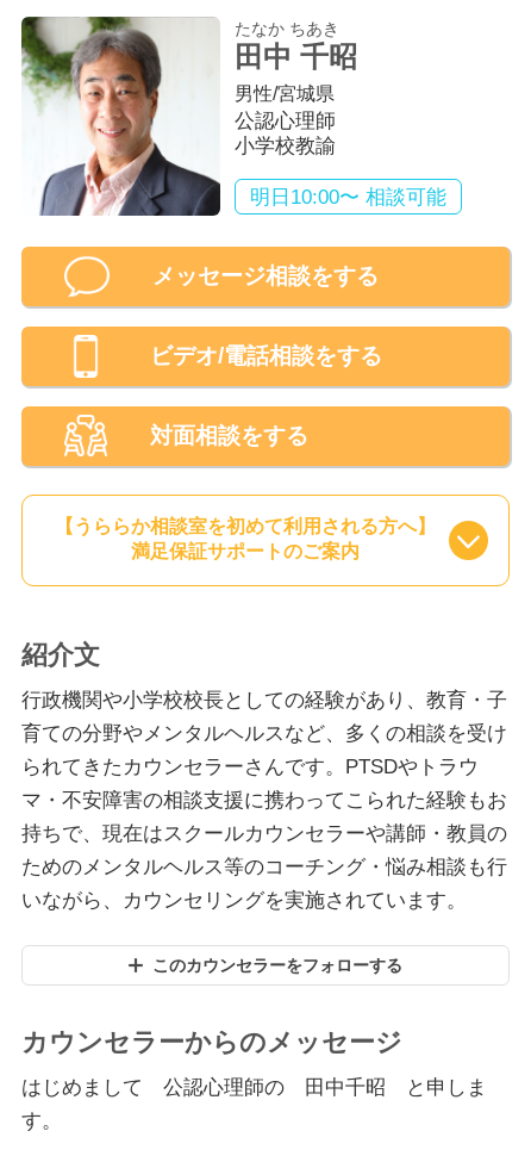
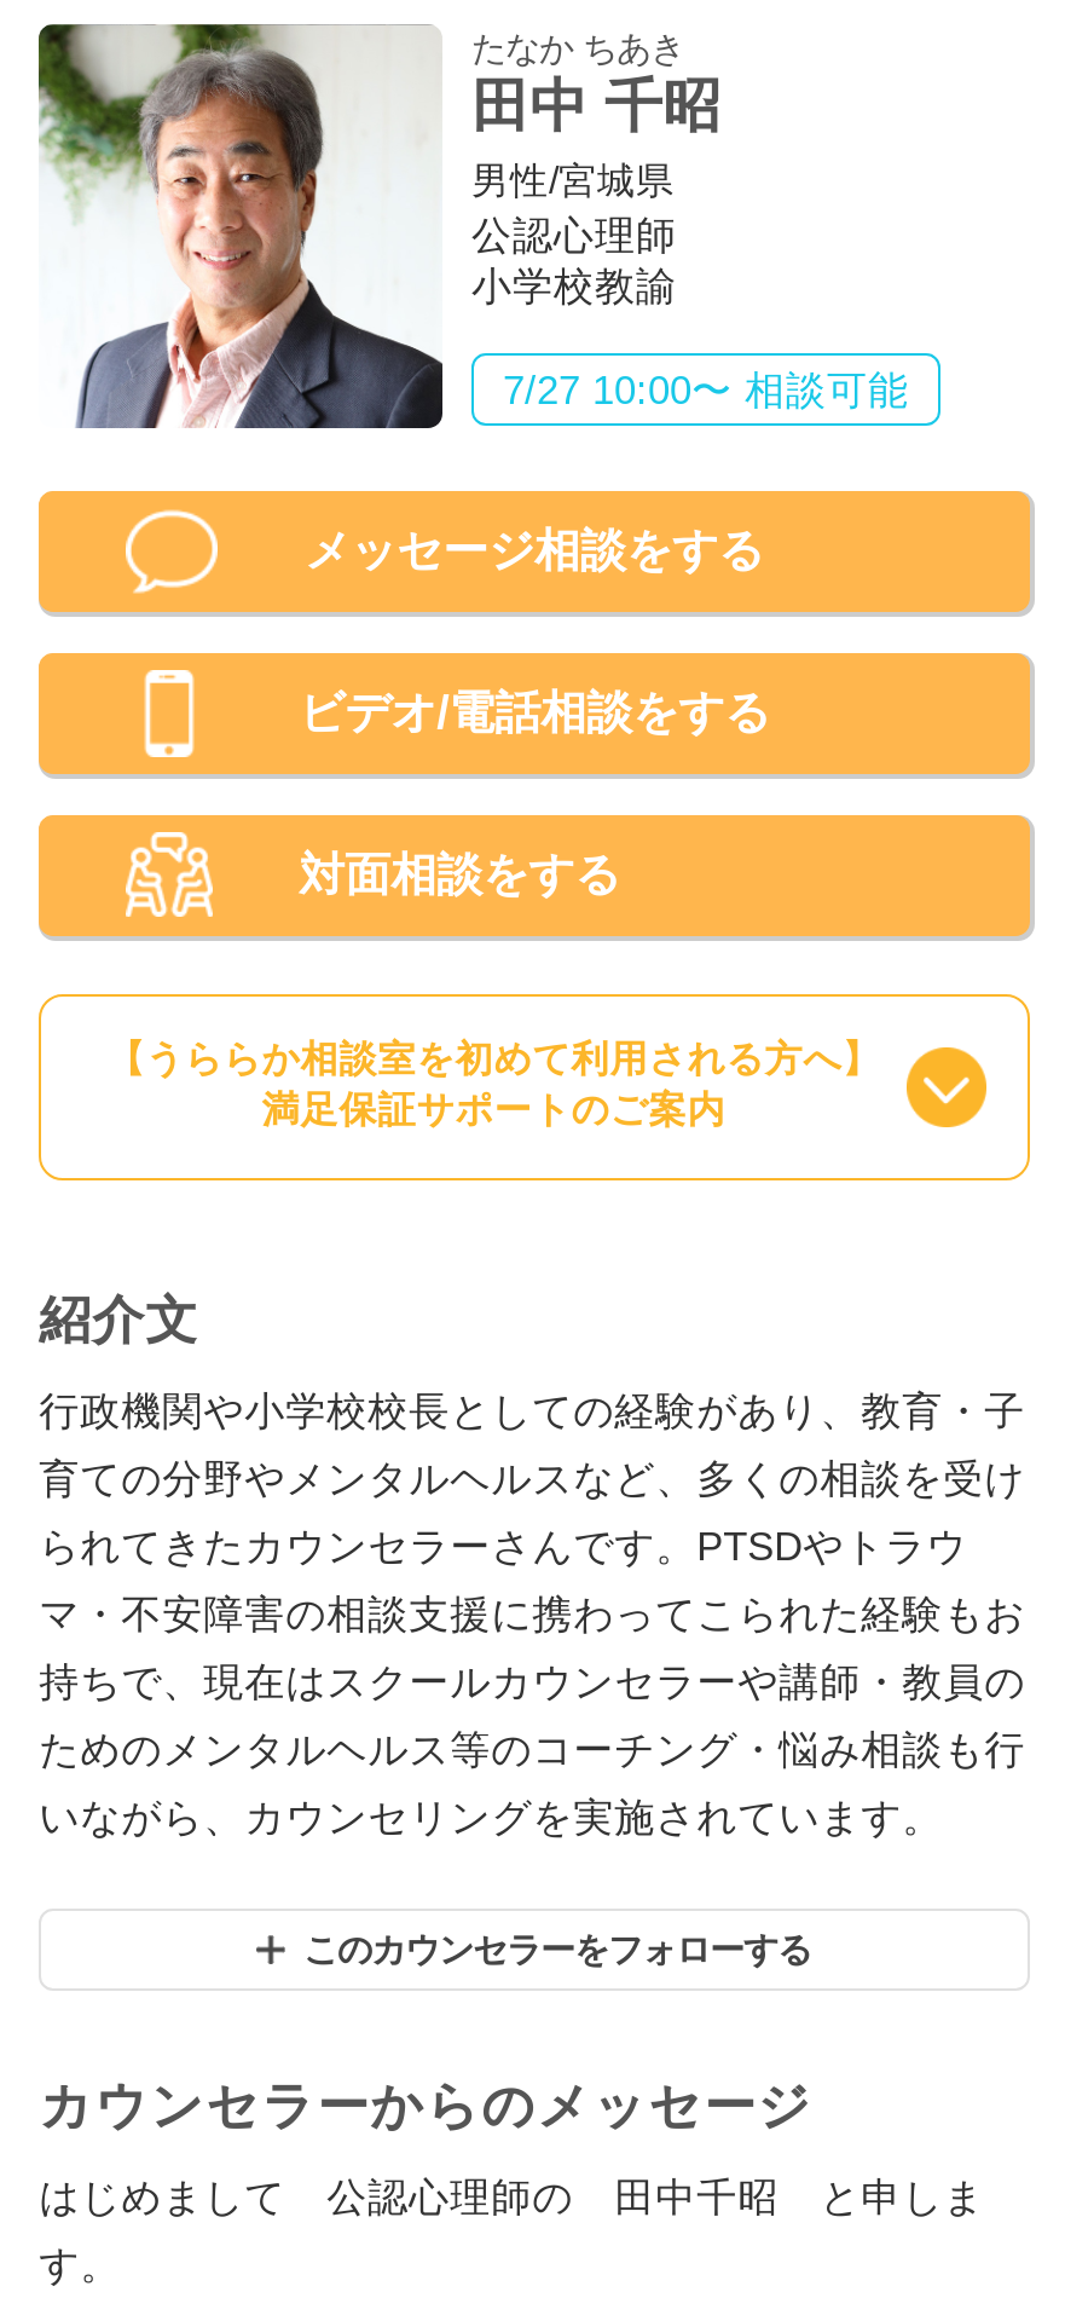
[250,186,446,208] 明日10:00〜 相談可能 -> [503,367,909,413] 7/27 10:00〜 相談可能

